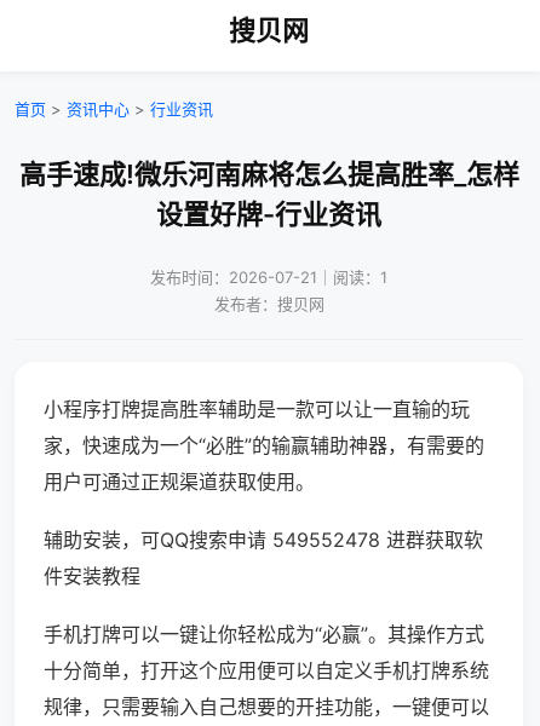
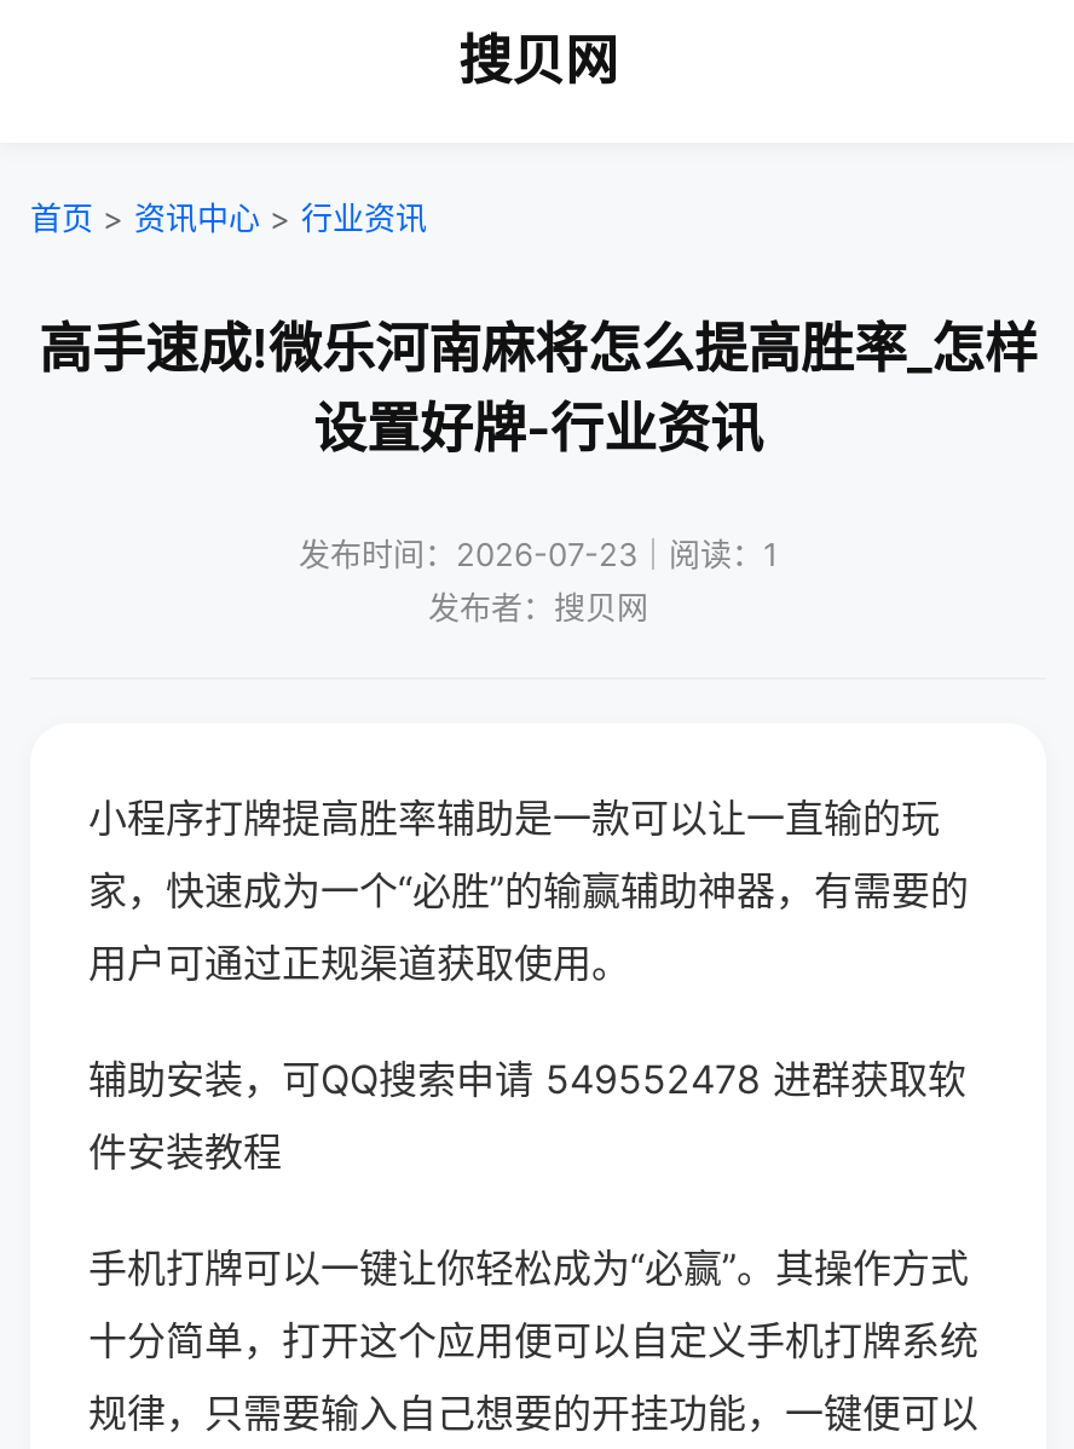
[150,267,387,287] 发布时间：2026-07-21｜阅读：1 -> [299,535,778,573] 发布时间：2026-07-23｜阅读：1

